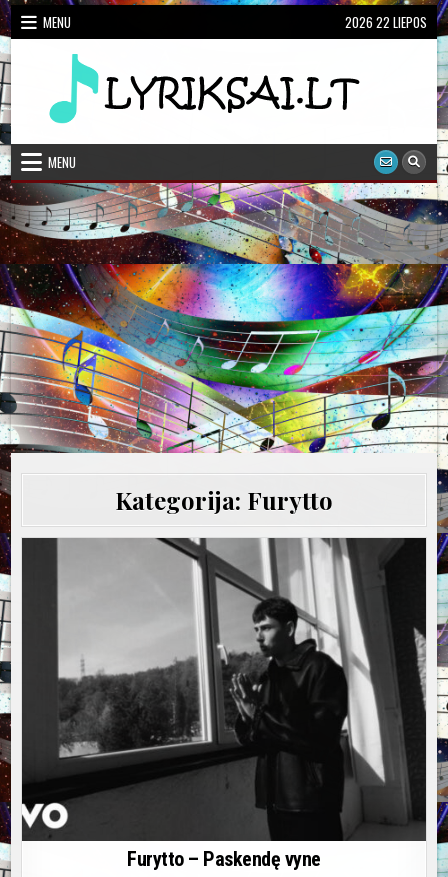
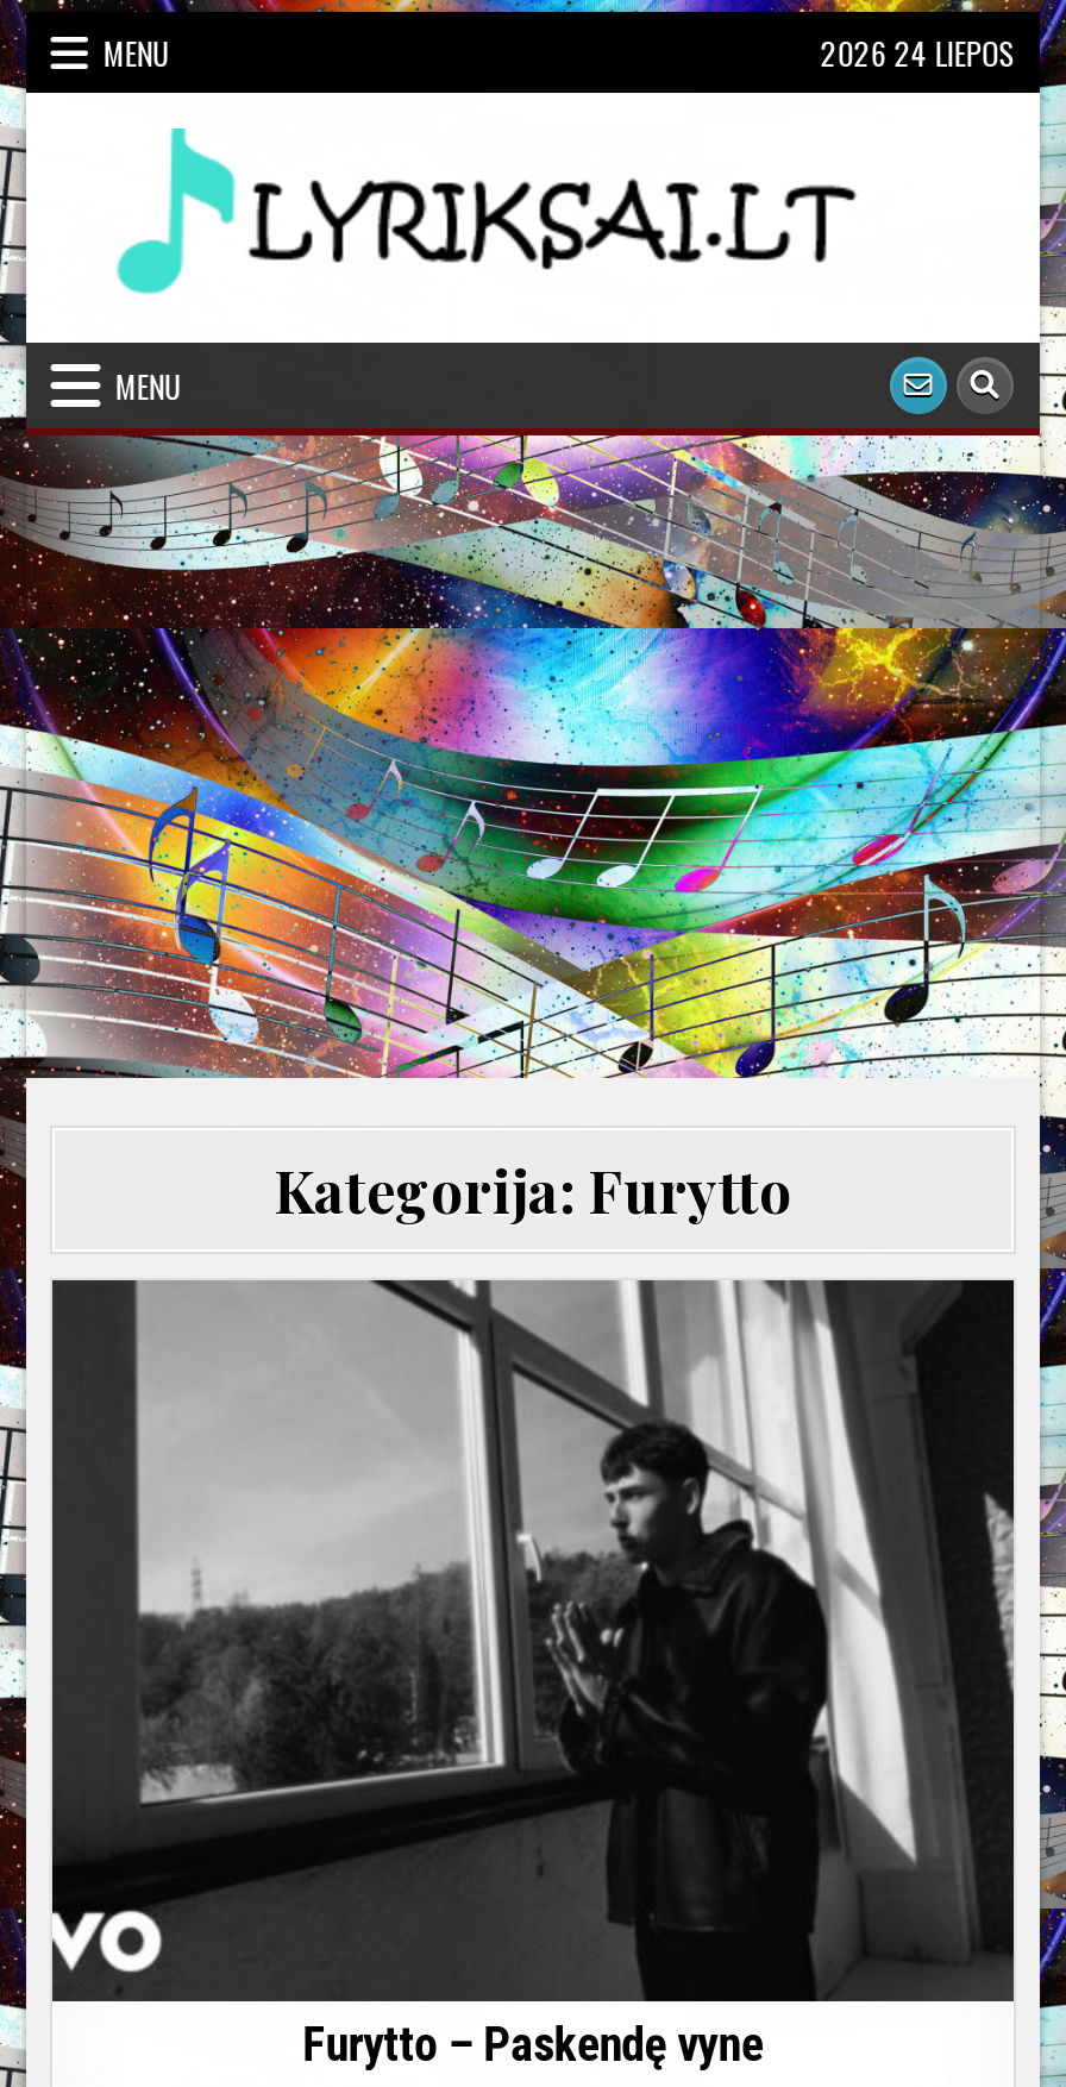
[345,12,427,32] 2026 22 LIEPOS -> [820,29,1016,76] 2026 24 LIEPOS

